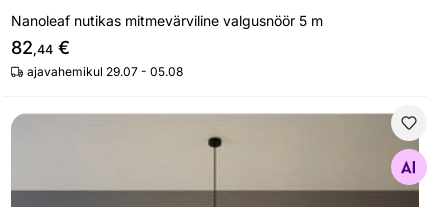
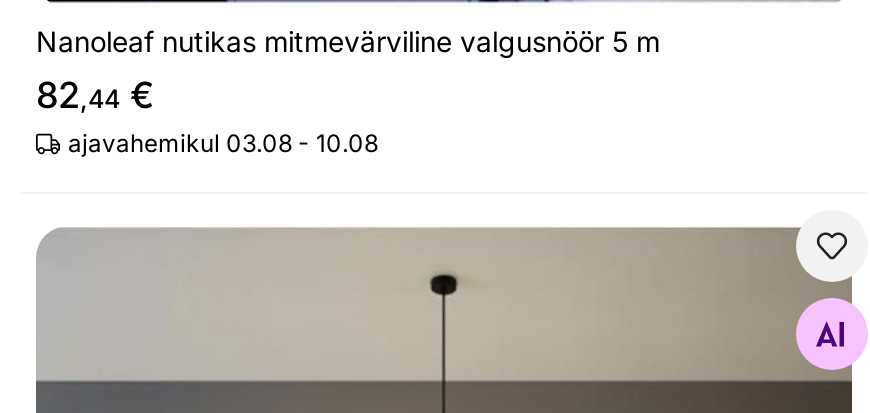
[27,64,183,79] ajavahemikul 29.07 - 05.08 -> [68,128,378,158] ajavahemikul 03.08 - 10.08

